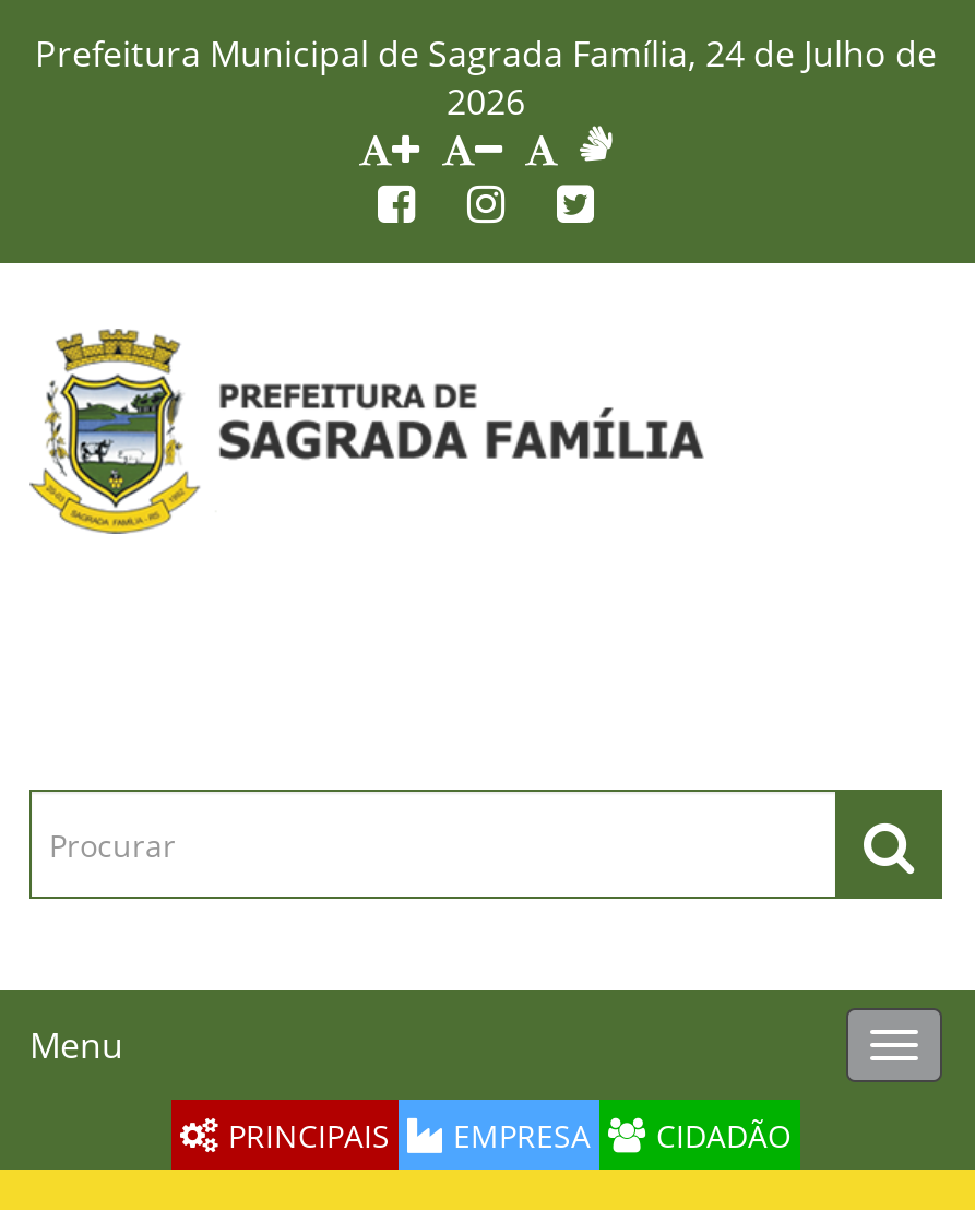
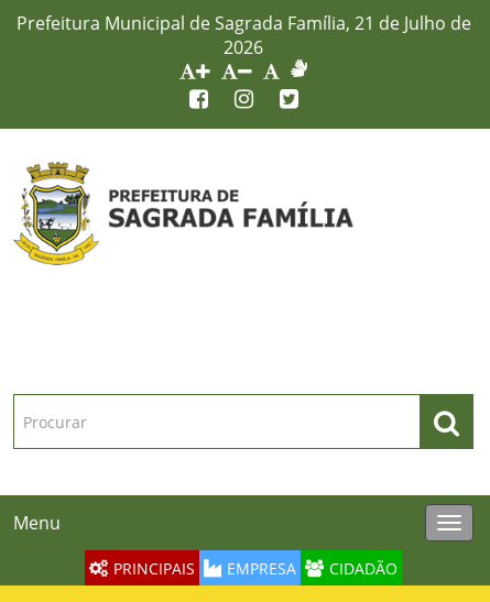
[35,29,937,78] Prefeitura Municipal de Sagrada Família, 24 de Julho de -> [16,11,471,35] Prefeitura Municipal de Sagrada Família, 21 de Julho de

